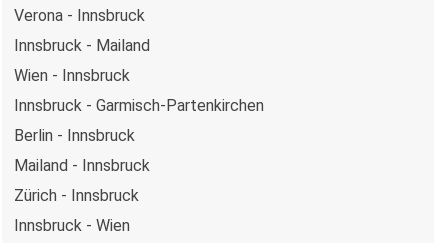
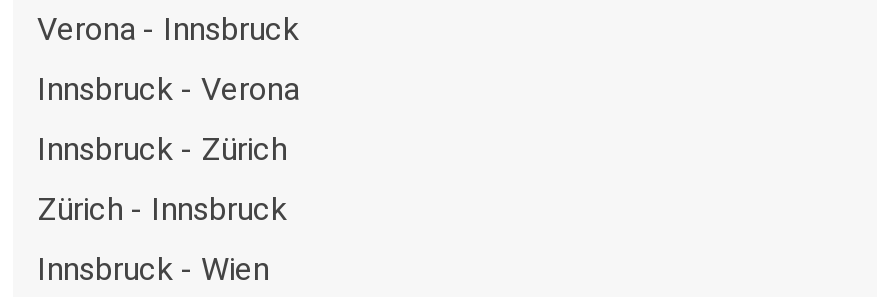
[14,36,264,175] Innsbruck - Mailand | Wien - Innsbruck | Innsbruck - Garmisch-Partenkirchen | Berlin - Innsbruck | Mailand - Innsbruck -> [37,69,299,167] Innsbruck - Verona | Innsbruck - Zürich

